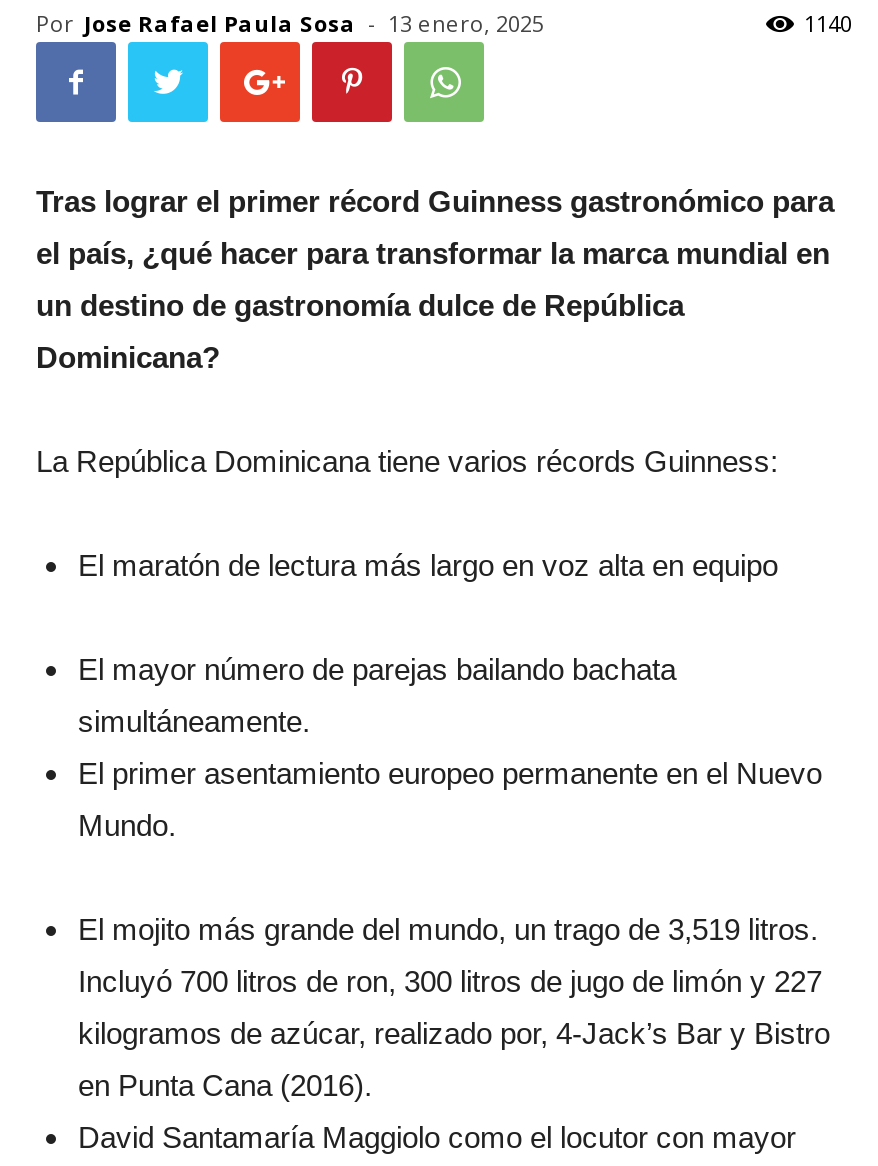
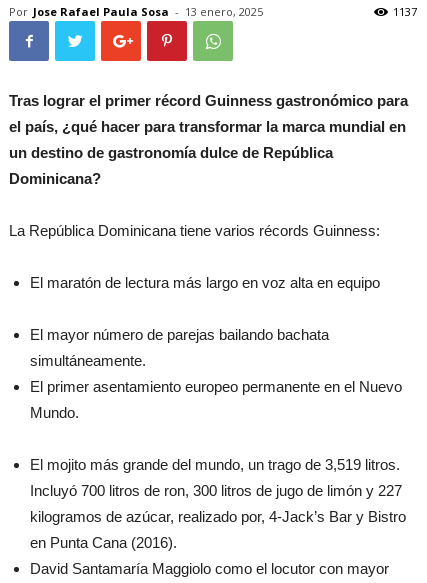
[804,9,852,39] 1140 -> [393,4,417,19] 1137

